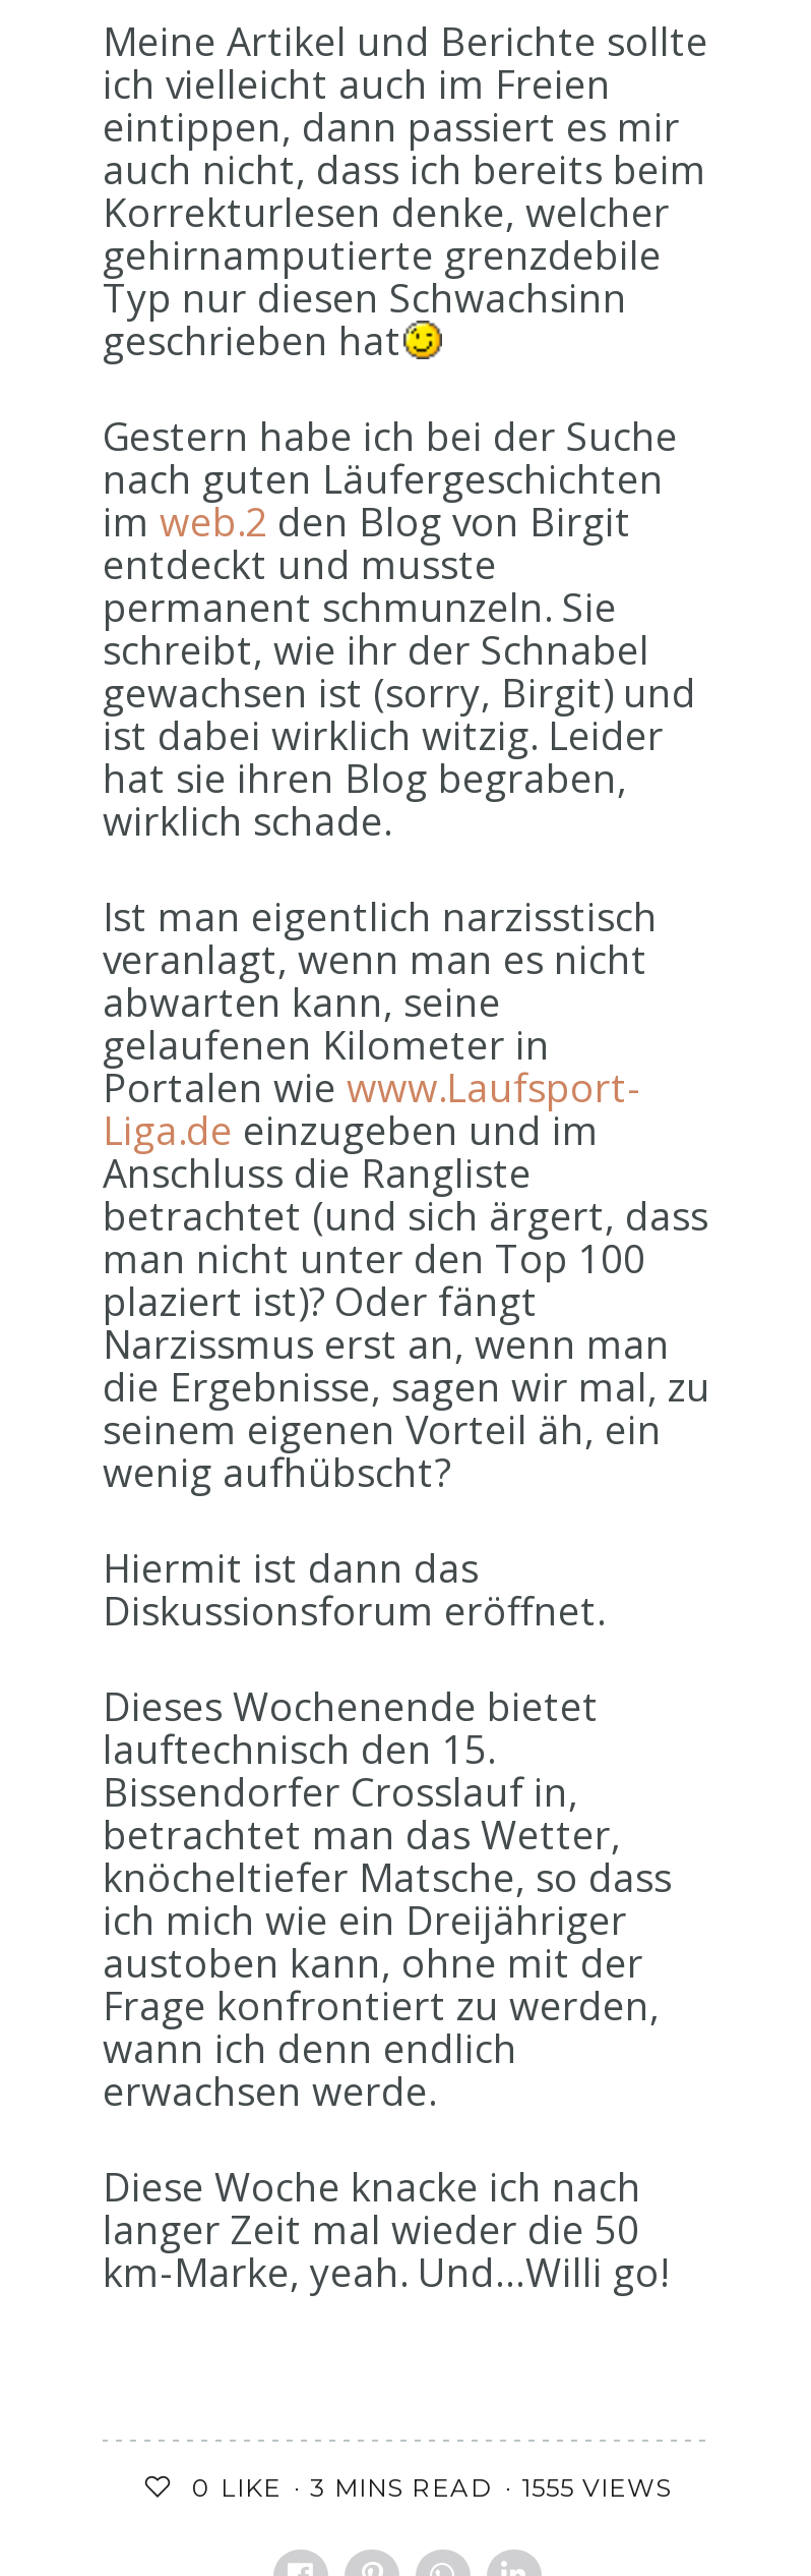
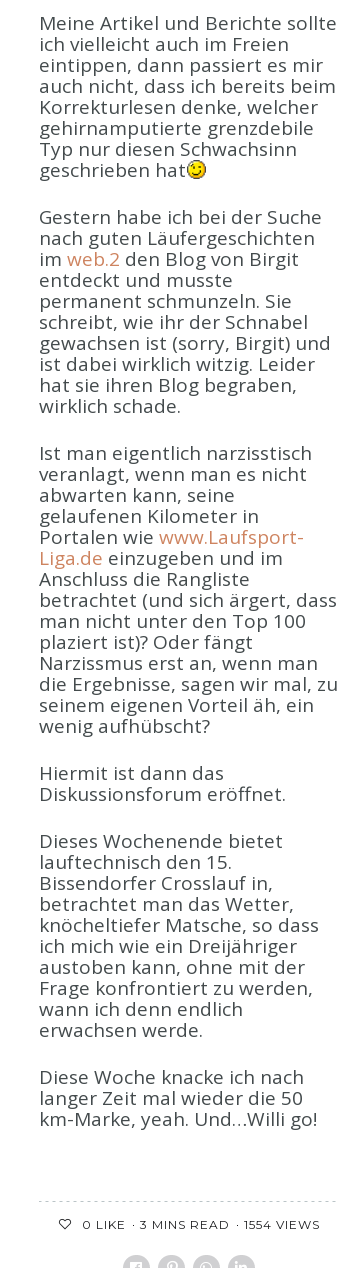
[521,2473,672,2503] 1555 VIEWS -> [244,1217,320,1232] 1554 VIEWS

